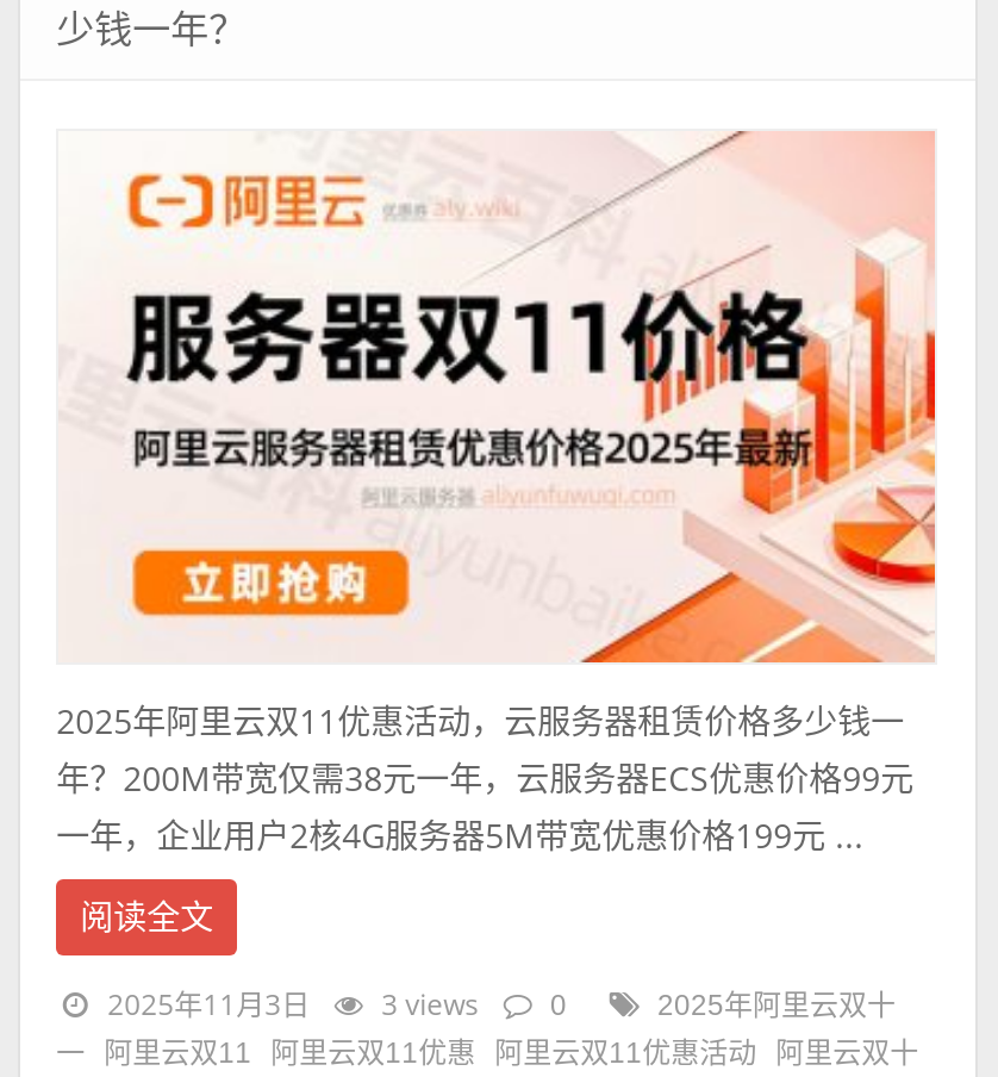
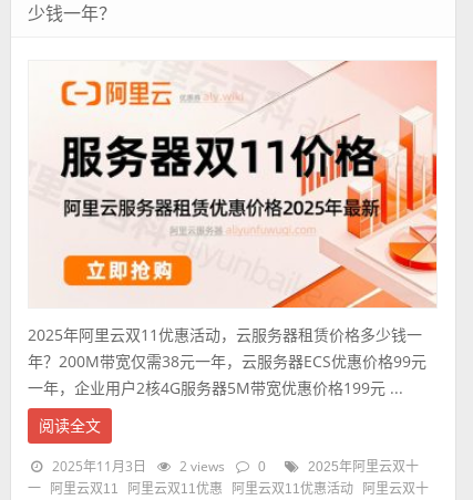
[107,983,479,1024] 2025年11月3日 3 views -> [52,457,224,475] 2025年11月3日 2 views

